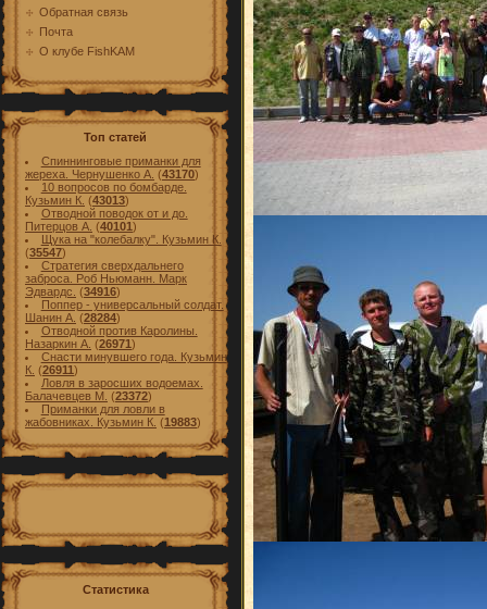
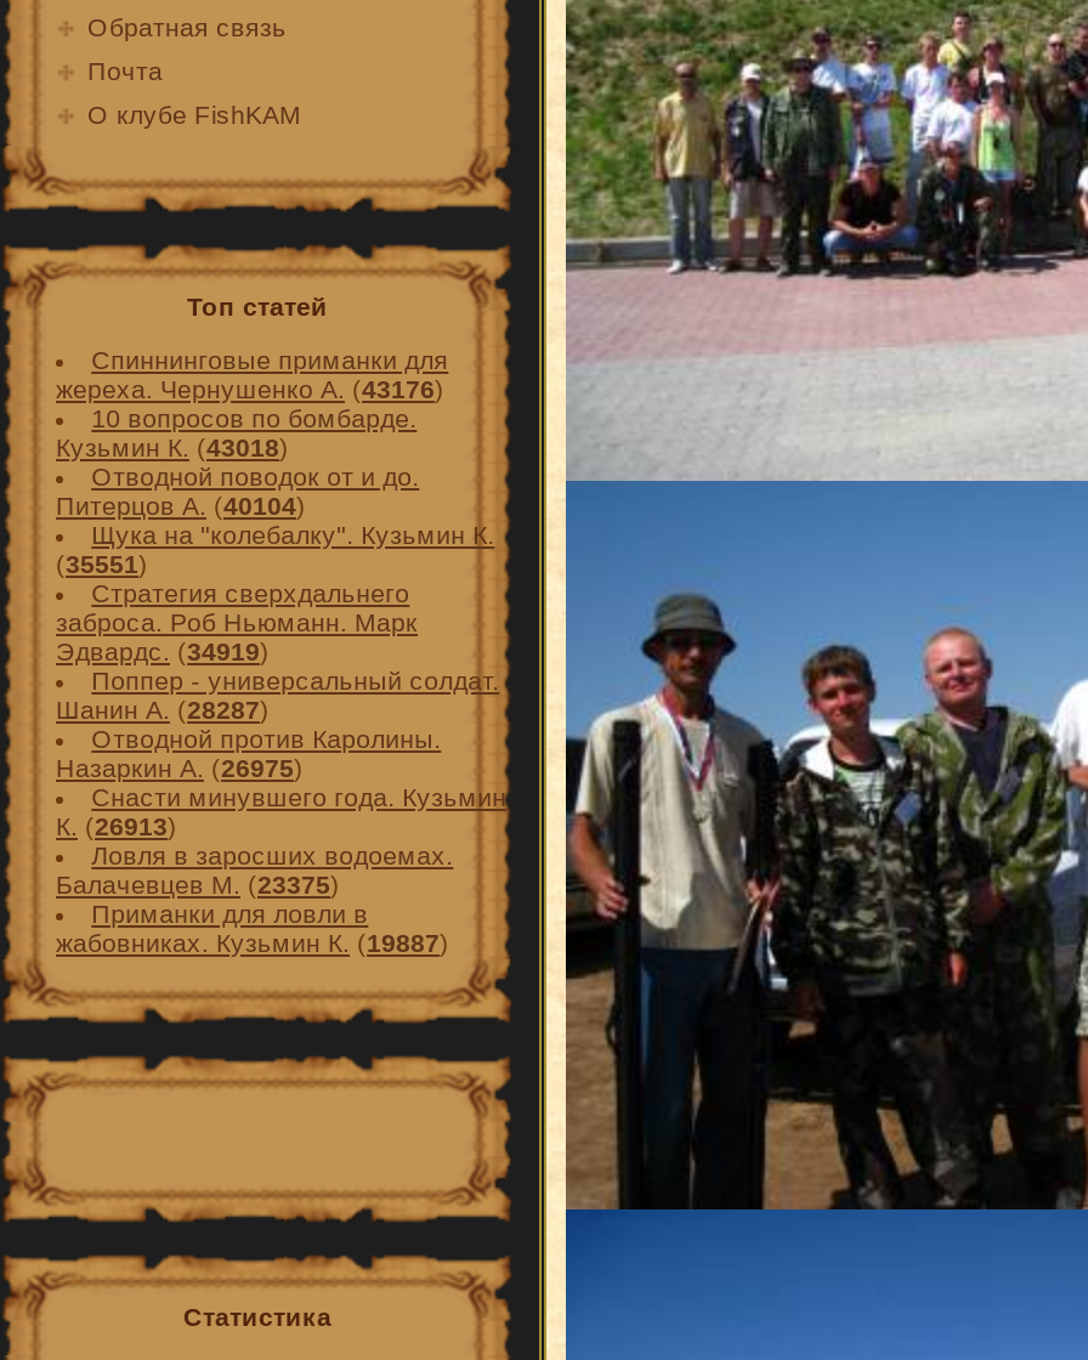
[25,167,199,181] жереха. Чернушенко А. (43170) -> [56,374,444,403] жереха. Чернушенко А. (43176)
[25,194,129,207] Кузьмин К. (43013) -> [56,432,289,461] Кузьмин К. (43018)
[25,220,137,233] Питерцов А. (40101) -> [56,491,306,520] Питерцов А. (40104)
[25,246,66,259] (35547) -> [56,549,148,578] (35551)
[25,285,121,298] Эдвардс. (34916) -> [56,636,270,665] Эдвардс. (34919)
[25,311,121,324] Шанин А. (28284) -> [56,695,270,724] Шанин А. (28287)
[25,337,136,350] Назаркин А. (26971) -> [56,753,304,782] Назаркин А. (26975)
[25,363,78,376] К. (26911) -> [56,811,177,840] К. (26913)
[25,389,152,402] Балачевцев М. (23372) -> [56,869,340,899] Балачевцев М. (23375)
[25,415,201,428] жабовниках. Кузьмин К. (19883) -> [56,928,449,957] жабовниках. Кузьмин К. (19887)

